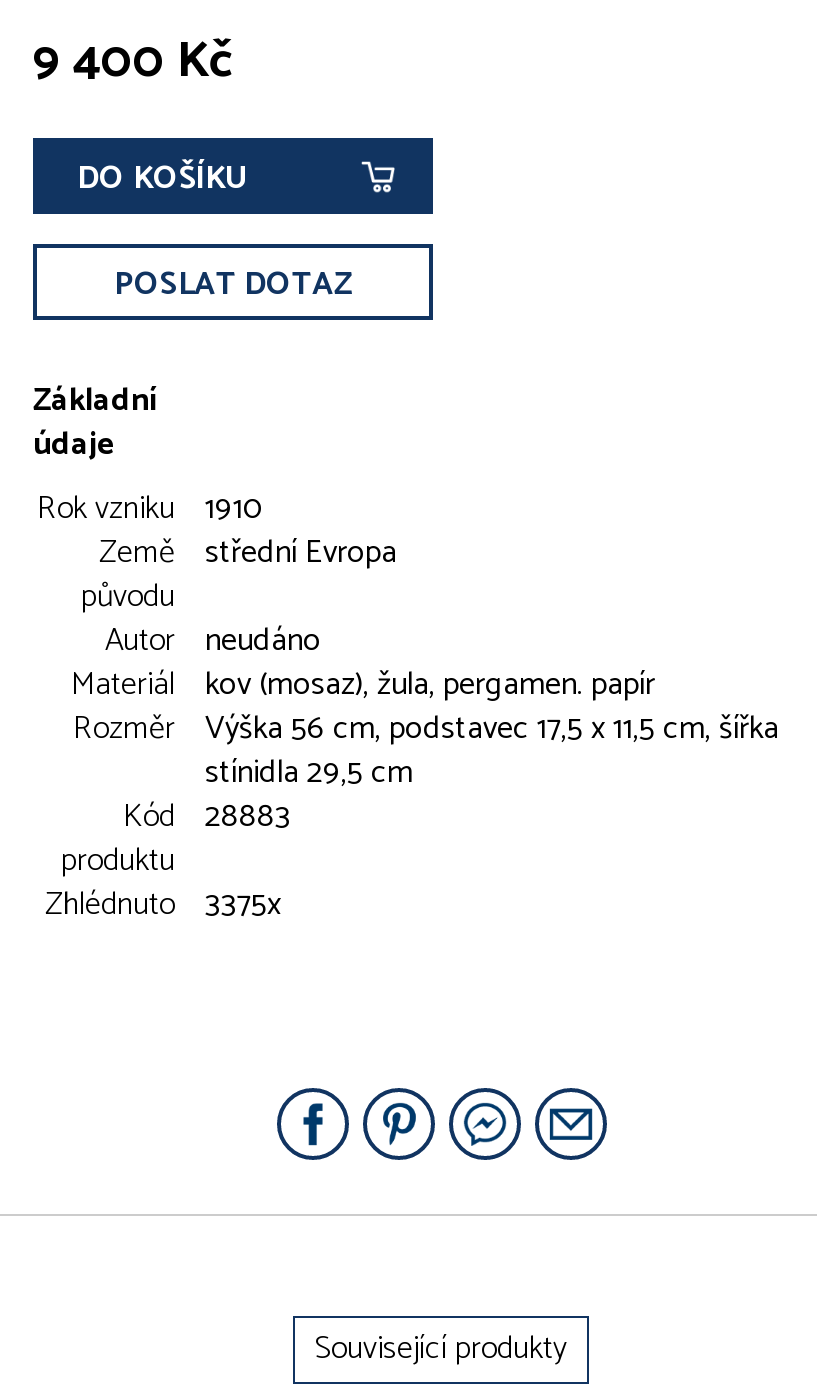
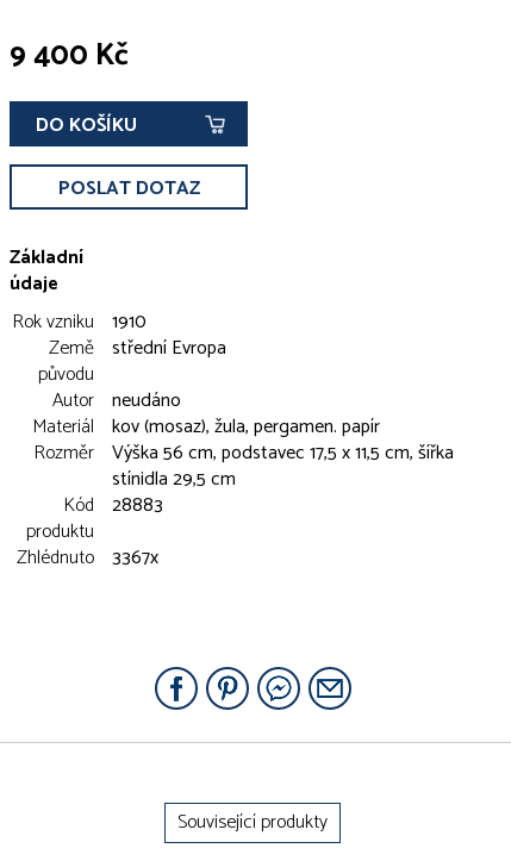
[45,878,281,932] Zhlédnuto 3375x -> [17,542,158,574] Zhlédnuto 3367x

